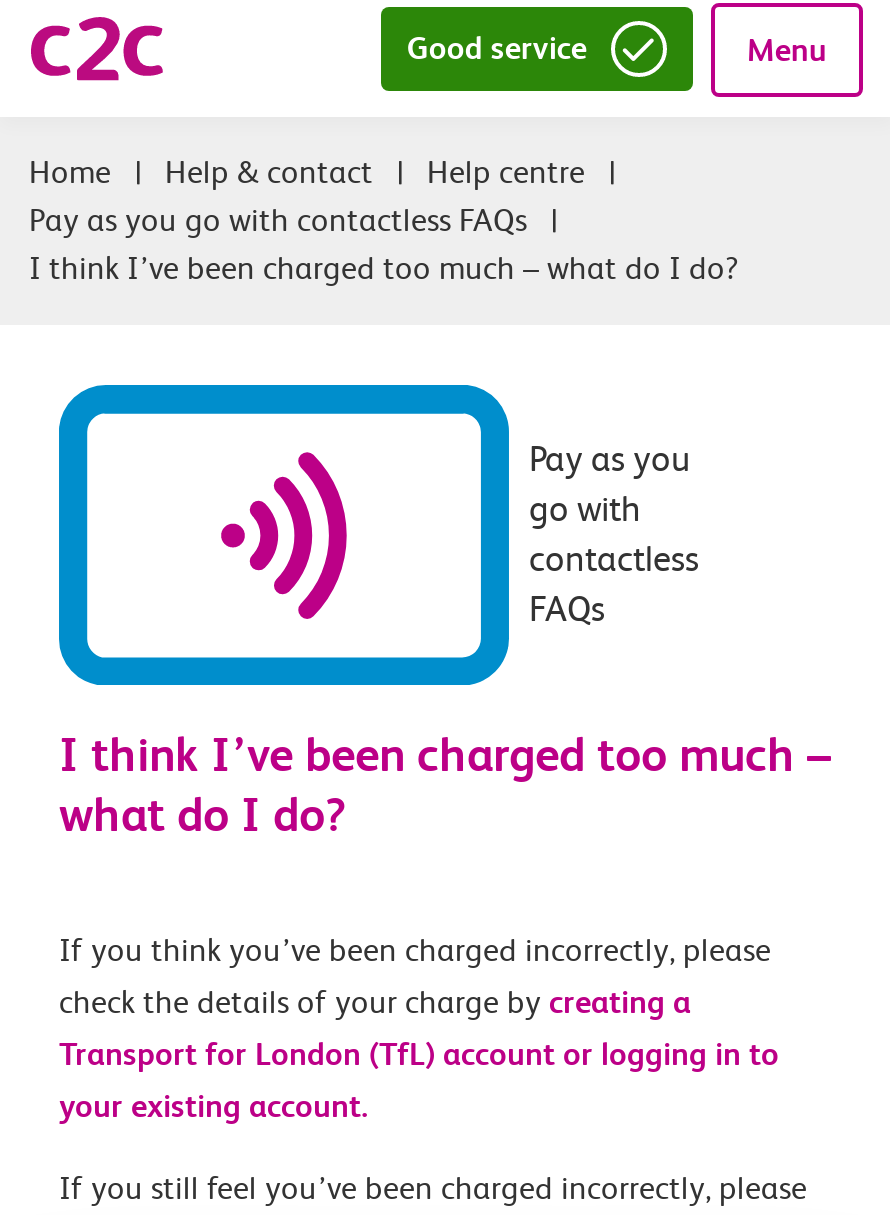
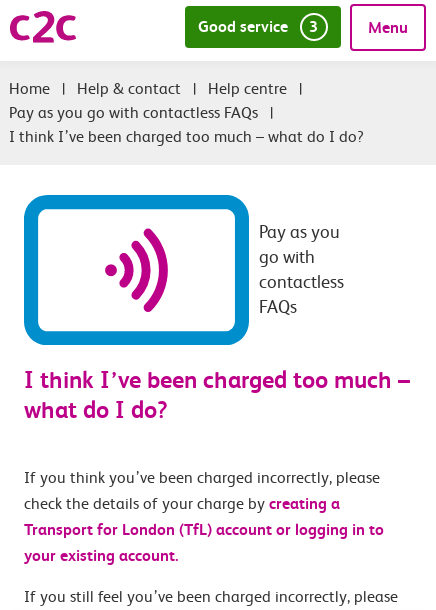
none -> [309,17,318,36] 3

